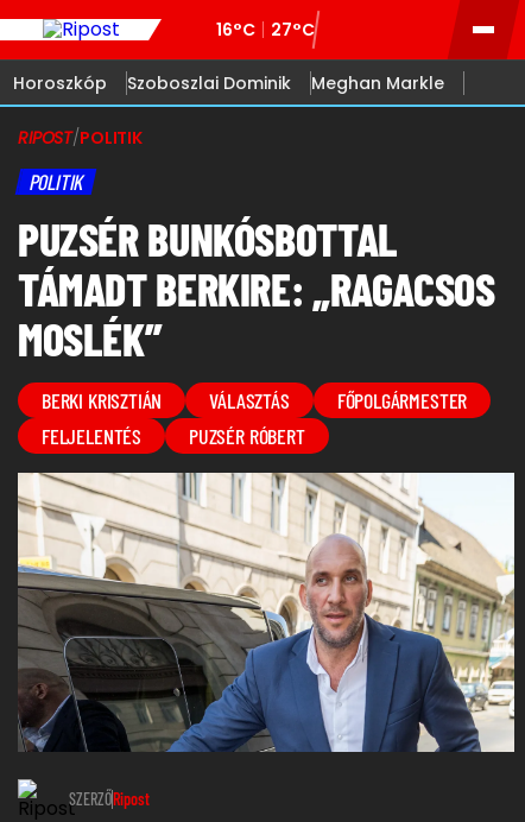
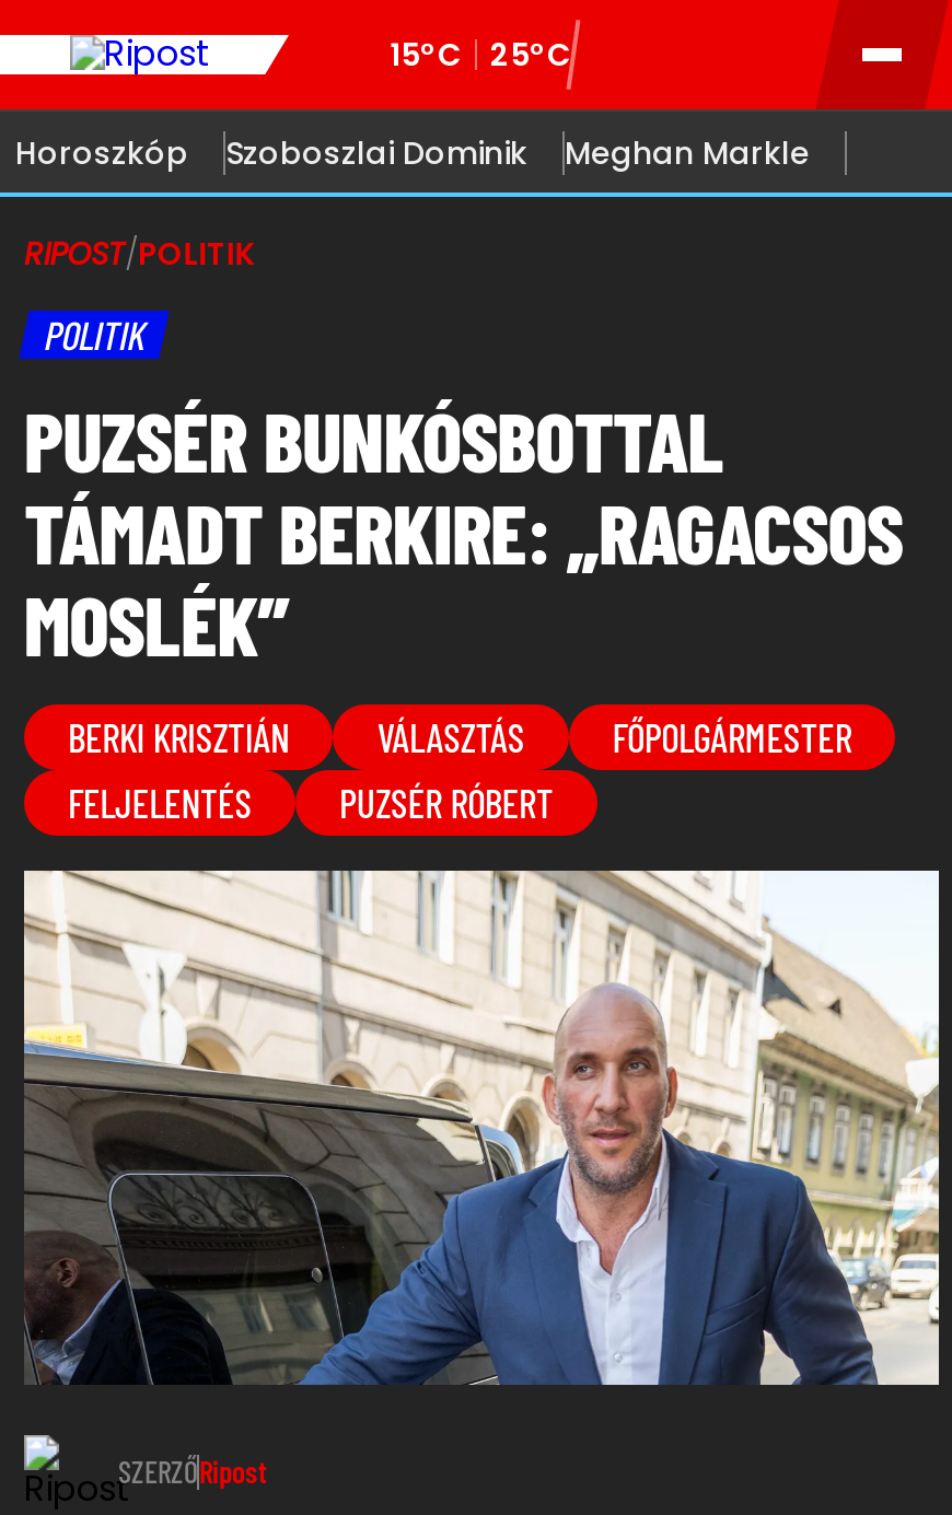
[216,18,315,42] 16°C | 27°C -> [390,33,571,77] 15°C | 25°C

